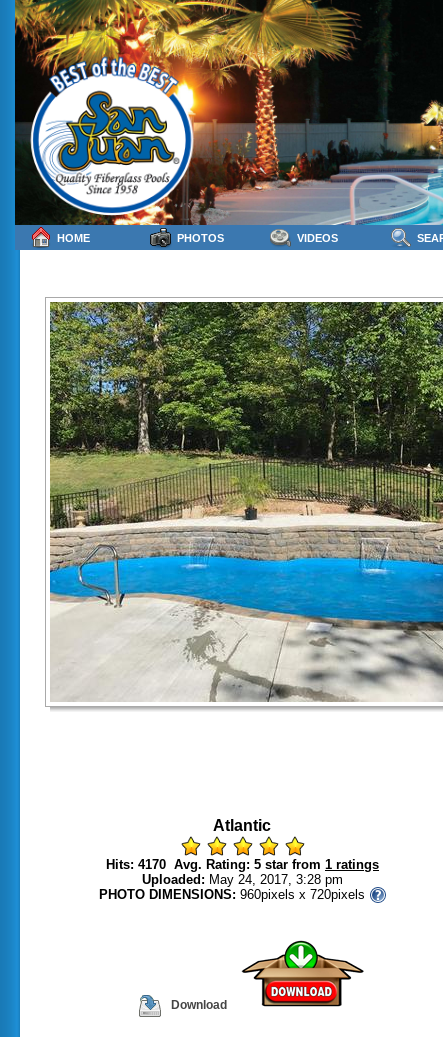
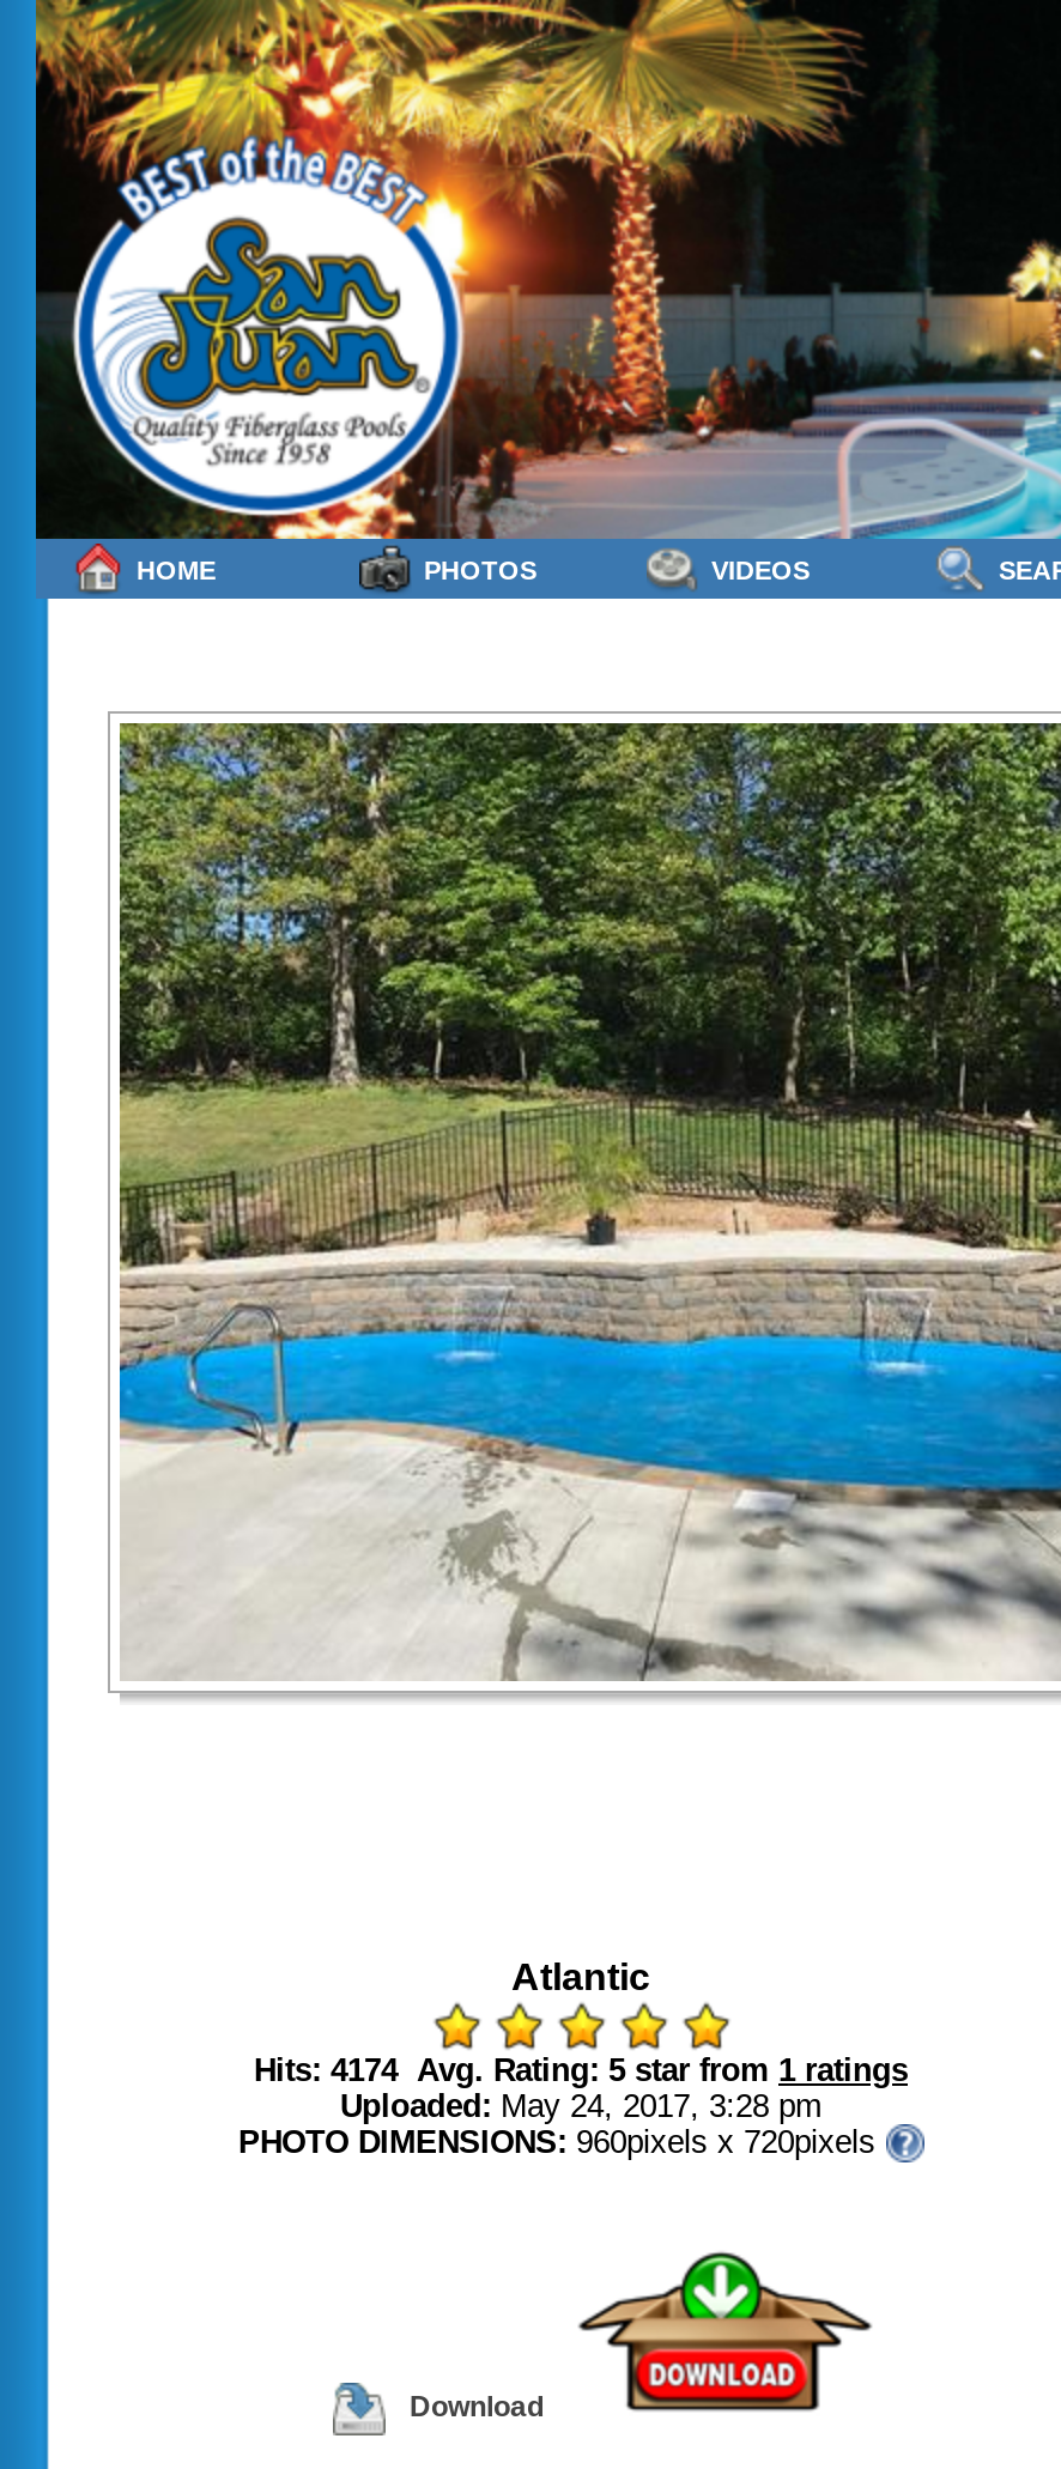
[106,857,379,872] Hits: 4170 Avg. Rating: 5 star from 1 ratings -> [254,2052,908,2088] Hits: 4174 Avg. Rating: 5 star from 1 ratings

